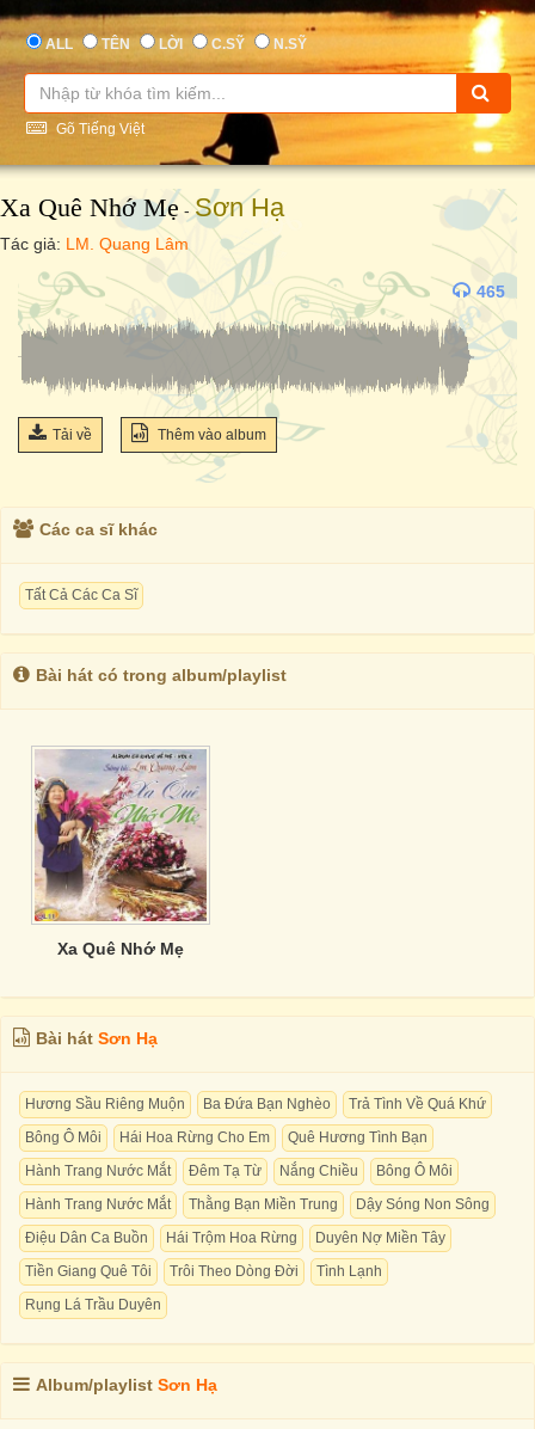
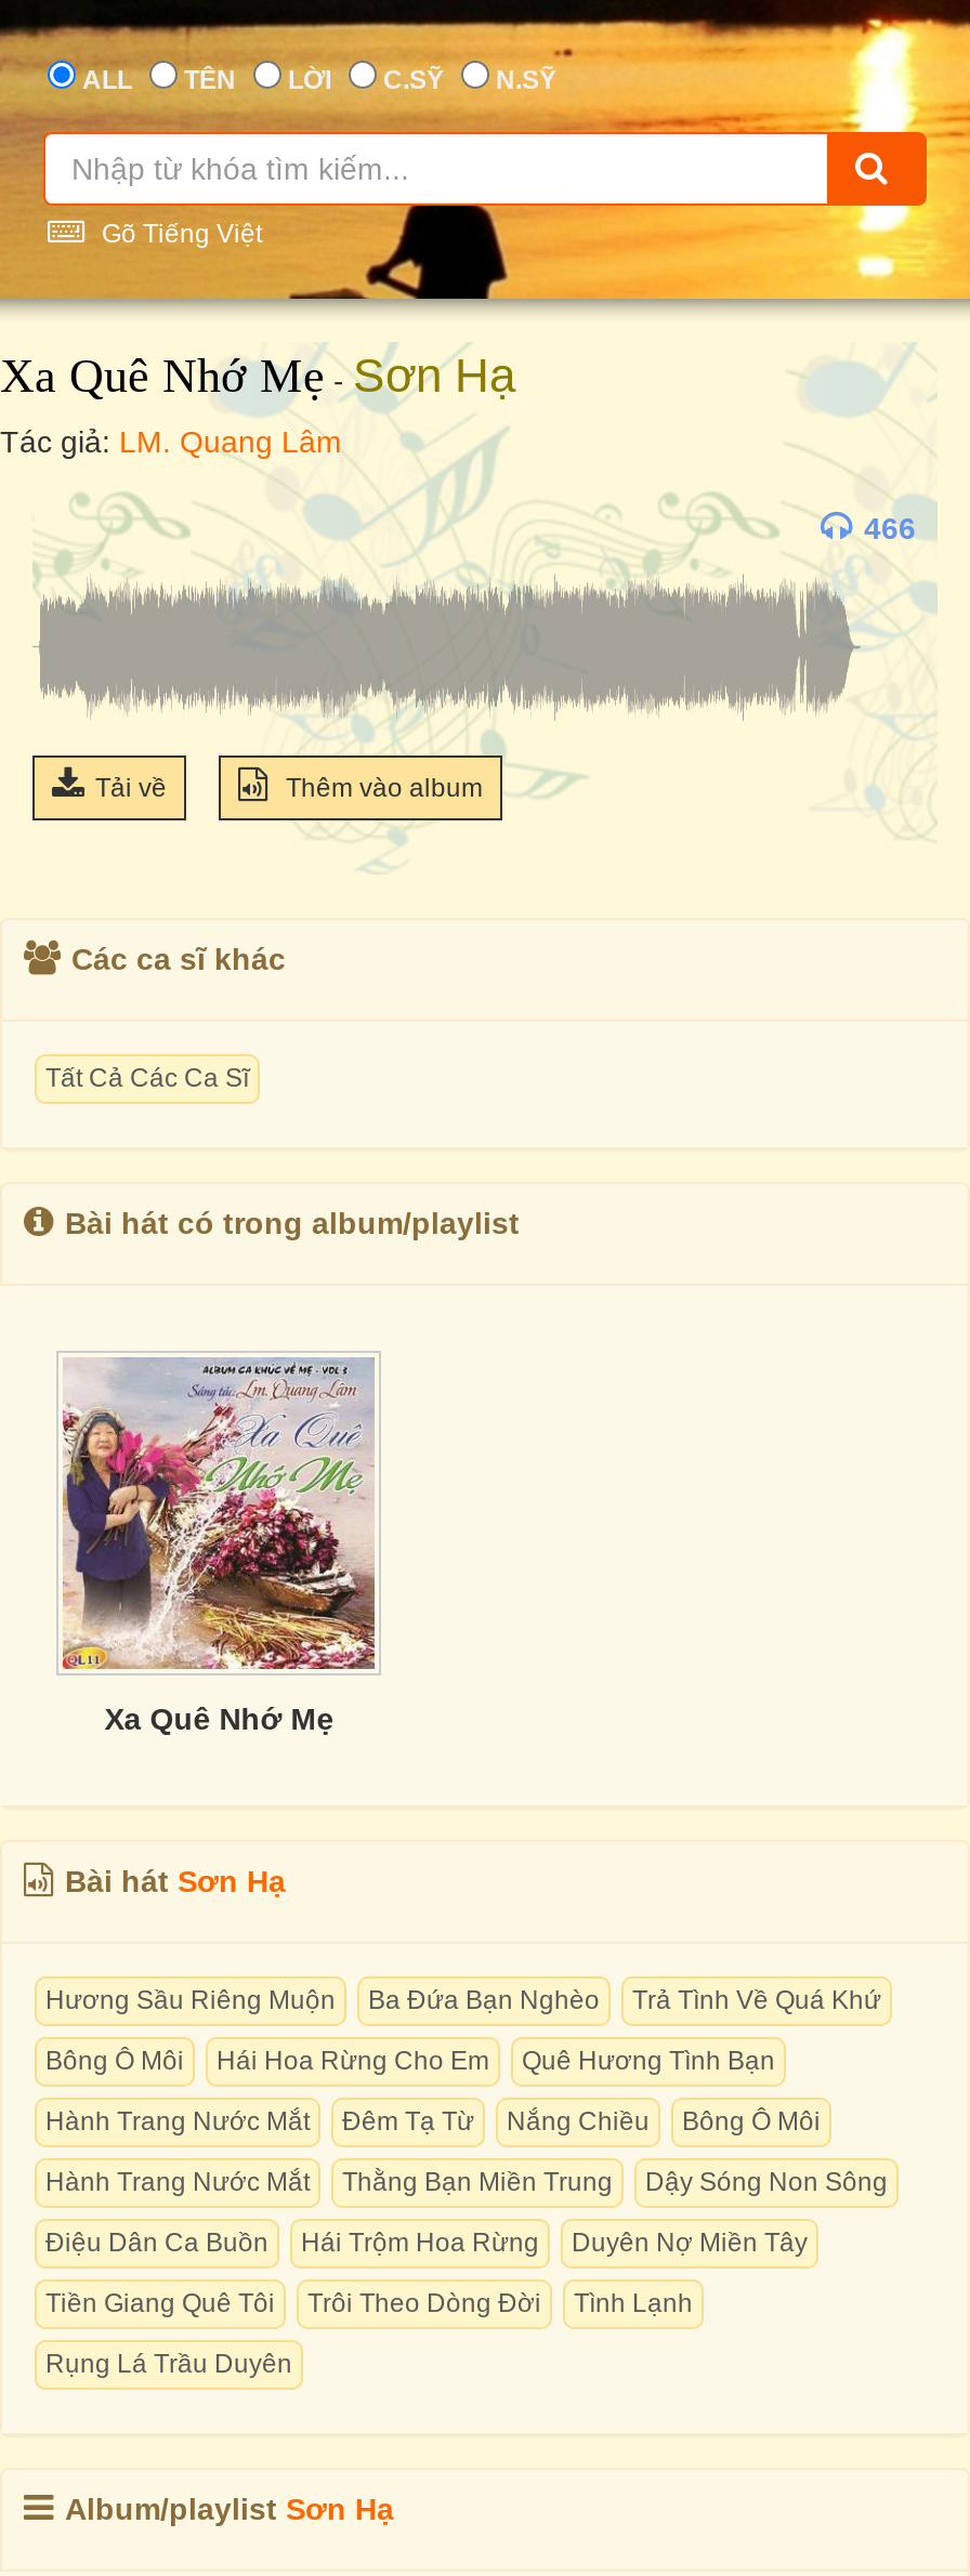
[476,282,505,301] 465 -> [864,511,916,546] 466

